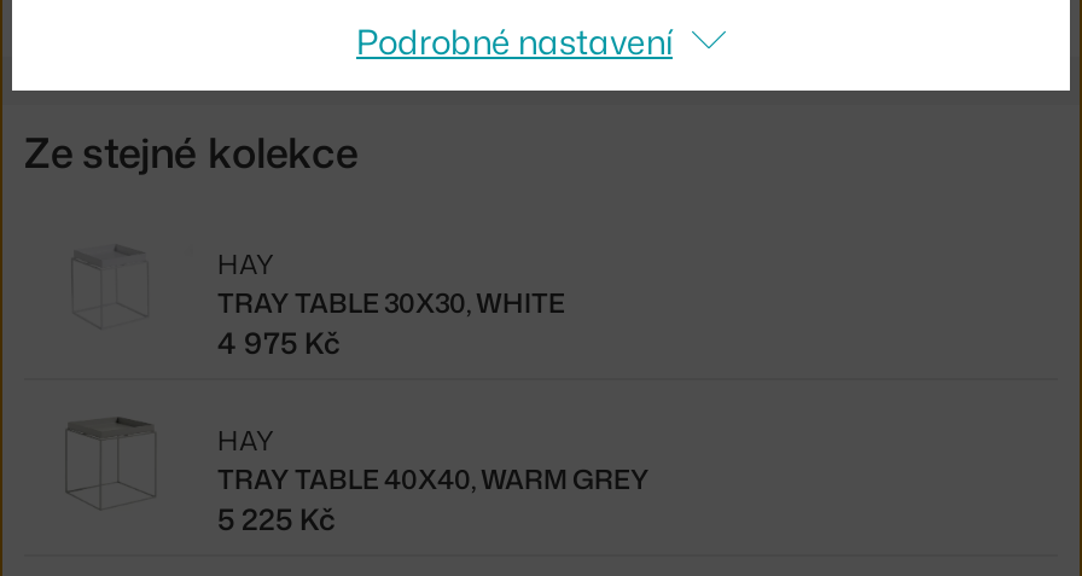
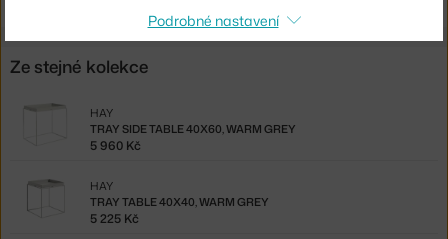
[217,285,565,323] TRAY TABLE 30X30, WHITE -> [90,121,296,137] TRAY SIDE TABLE 40X60, WARM GREY
[217,323,341,364] 4 975 Kč -> [90,137,141,154] 5 960 Kč

